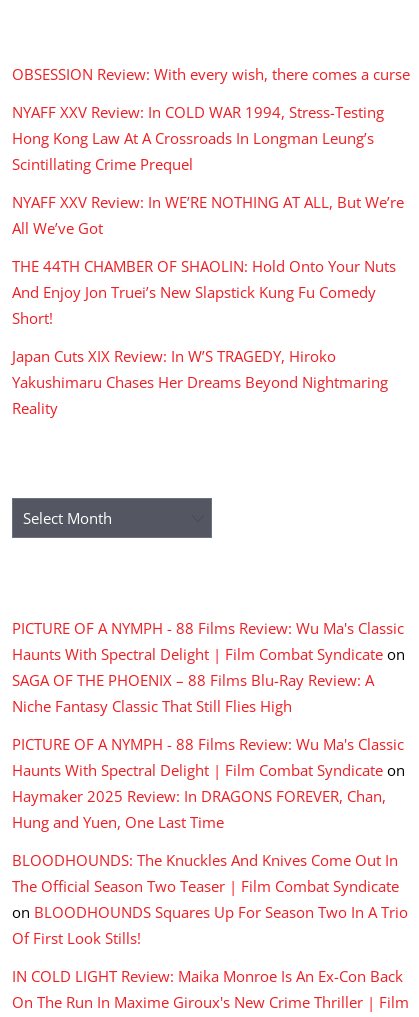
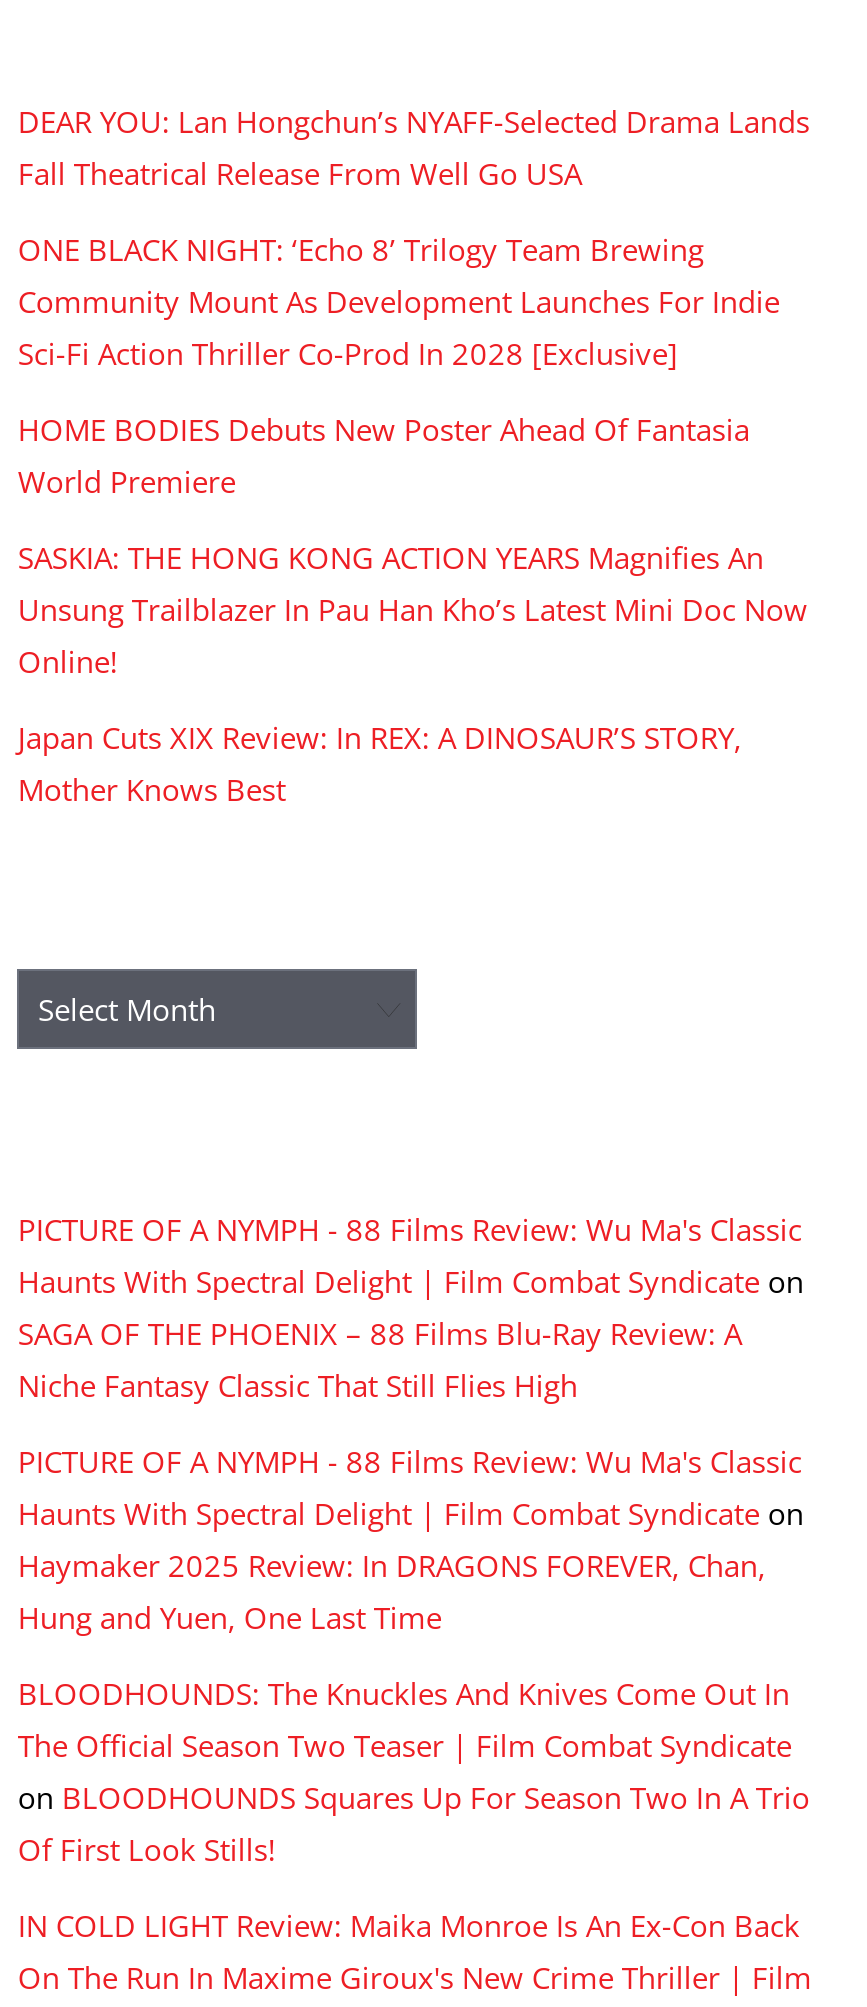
[12,64,410,84] OBSESSION Review: With every wish, there comes a curse -> [18,100,810,192] DEAR YOU: Lan Hongchun’s NYAFF-Selected Drama Lands | Fall Theatrical Release From Well Go USA
[12,102,384,174] NYAFF XXV Review: In COLD WAR 1994, Stress-Testing | Hong Kong Law At A Crossroads In Longman Leung’s | Scintillating Crime Prequel -> [18,229,780,373] ONE BLACK NIGHT: ‘Echo 8’ Trilogy Team Brewing | Community Mount As Development Launches For Indie | Sci-Fi Action Thriller Co-Prod In 2028 [Exclusive]
[12,192,404,238] NYAFF XXV Review: In WE’RE NOTHING AT ALL, But We’re | All We’ve Got -> [18,409,750,501] HOME BODIES Debuts New Poster Ahead Of Fantasia | World Premiere
[12,256,396,328] THE 44TH CHAMBER OF SHAOLIN: Hold Onto Your Nuts | And Enjoy Jon Truei’s New Slapstick Kung Fu Comedy | Short! -> [18,537,808,681] SASKIA: THE HONG KONG ACTION YEARS Magnifies An | Unsung Trailblazer In Pau Han Kho’s Latest Mini Doc Now | Online!
[12,346,388,418] Japan Cuts XIX Review: In W’S TRAGEDY, Hiroko | Yakushimaru Chases Her Dreams Beyond Nightmaring | Reality -> [18,718,742,810] Japan Cuts XIX Review: In REX: A DINOSAUR’S STORY, | Mother Knows Best

